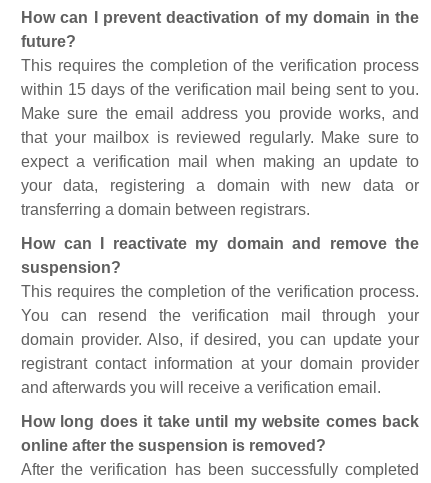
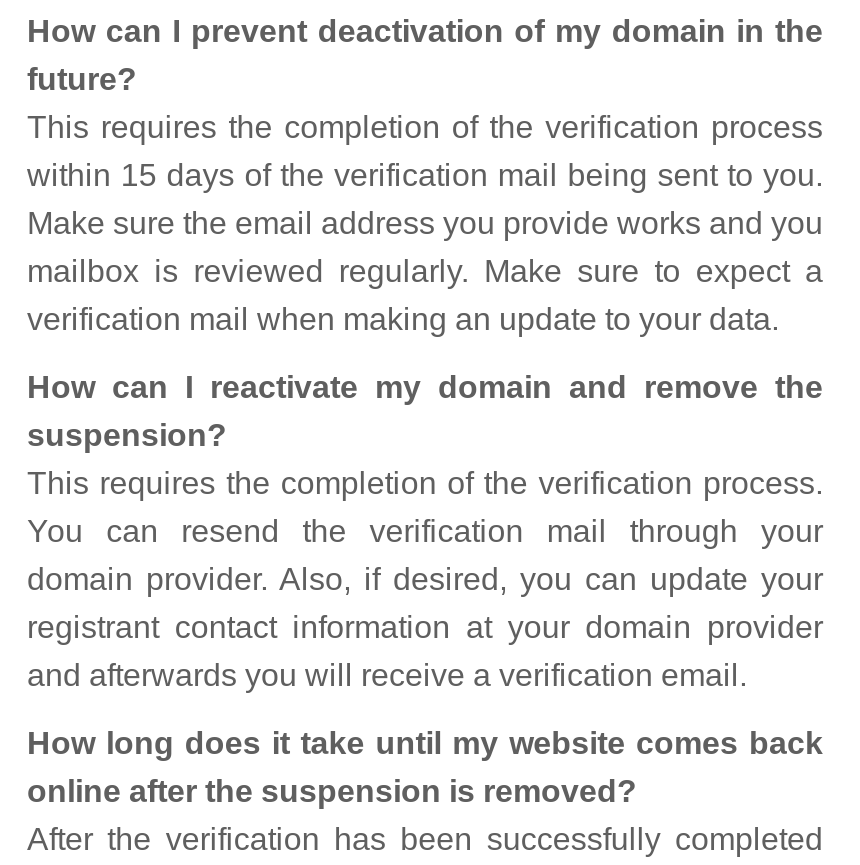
[21,105,419,218] Make sure the email address you provide works, and | that your mailbox is reviewed regularly. Make sure to | expect a verification mail when making an update to | your data, registering a domain with new data or | transferring a domain between registrars. -> [27,206,823,336] Make sure the email address you provide works and you | mailbox is reviewed regularly. Make sure to expect a | verification mail when making an update to your data.

